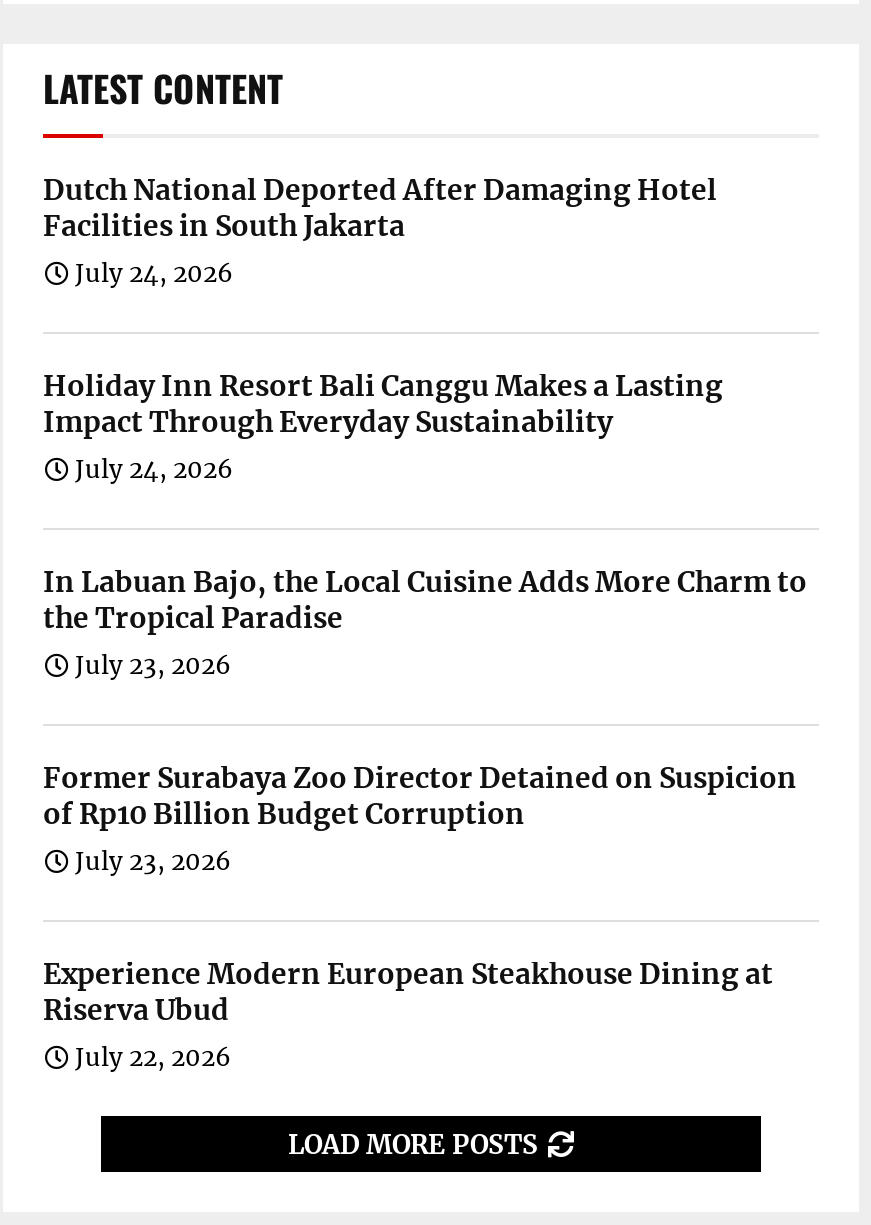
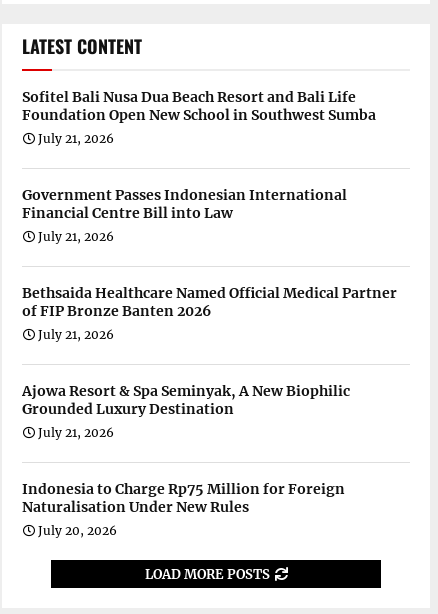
[43,171,717,287] Dutch National Deported After Damaging Hotel | Facilities in South Jakarta | July 24, 2026 -> [22,88,376,146] Sofitel Bali Nusa Dua Beach Resort and Bali Life | Foundation Open New School in Southwest Sumba | July 21, 2026
[43,367,723,483] Holiday Inn Resort Bali Canggu Makes a Lasting | Impact Through Everyday Sustainability | July 24, 2026 -> [22,186,347,244] Government Passes Indonesian International | Financial Centre Bill into Law | July 21, 2026
[43,563,807,679] In Labuan Bajo, the Local Cuisine Adds More Charm to | the Tropical Paradise | July 23, 2026 -> [22,284,397,342] Bethsaida Healthcare Named Official Medical Partner | of FIP Bronze Banten 2026 | July 21, 2026
[43,759,797,875] Former Surabaya Zoo Director Detained on Suspicion | of Rp10 Billion Budget Corruption | July 23, 2026 -> [22,382,350,440] Ajowa Resort & Spa Seminyak, A New Biophilic | Grounded Luxury Destination | July 21, 2026
[43,955,773,1071] Experience Modern European Steakhouse Dining at | Riserva Ubud | July 22, 2026 -> [22,480,345,538] Indonesia to Charge Rp75 Million for Foreign | Naturalisation Under New Rules | July 20, 2026

